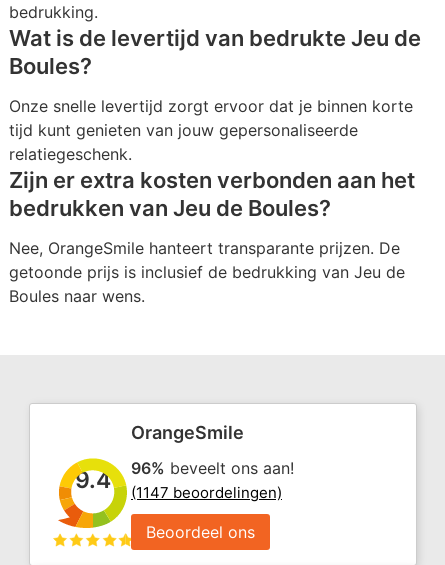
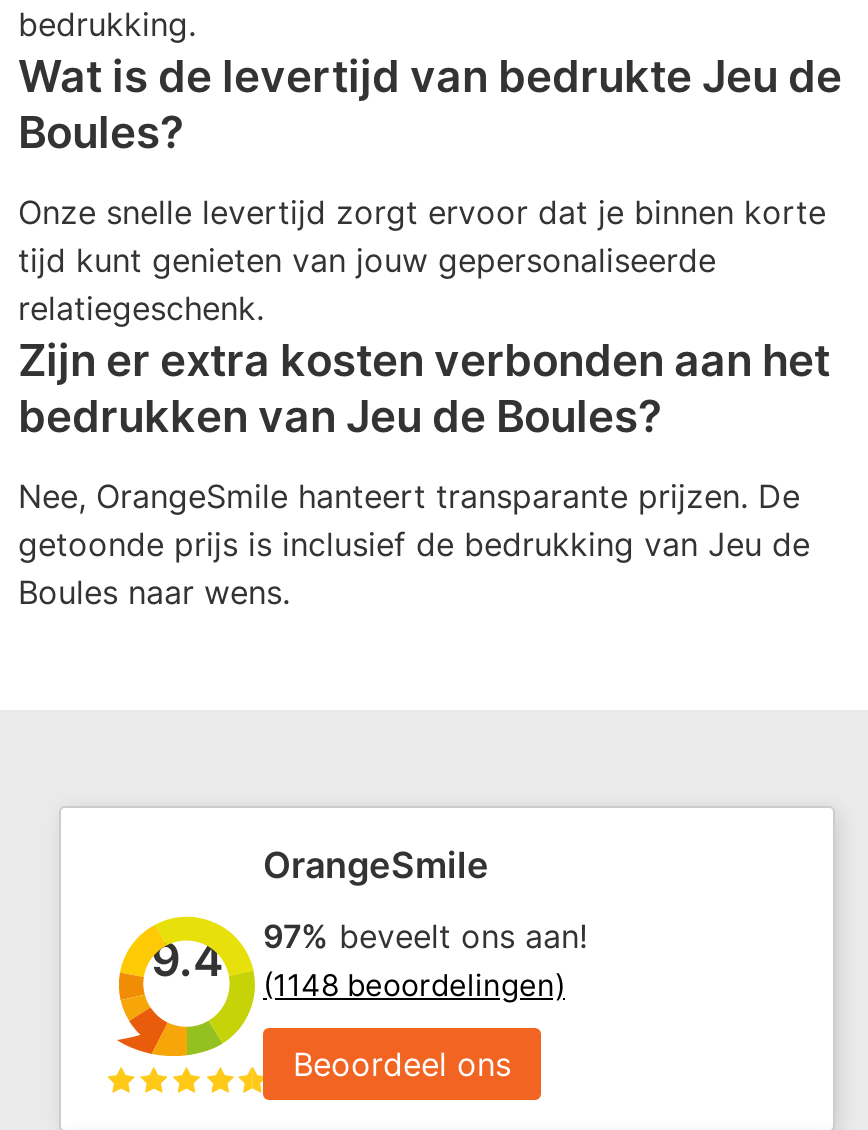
[131,458,294,478] 96% beveelt ons aan! -> [263,916,587,956] 97% beveelt ons aan!
[131,483,282,502] (1147 beoordelingen) -> [263,966,565,1004] (1148 beoordelingen)

